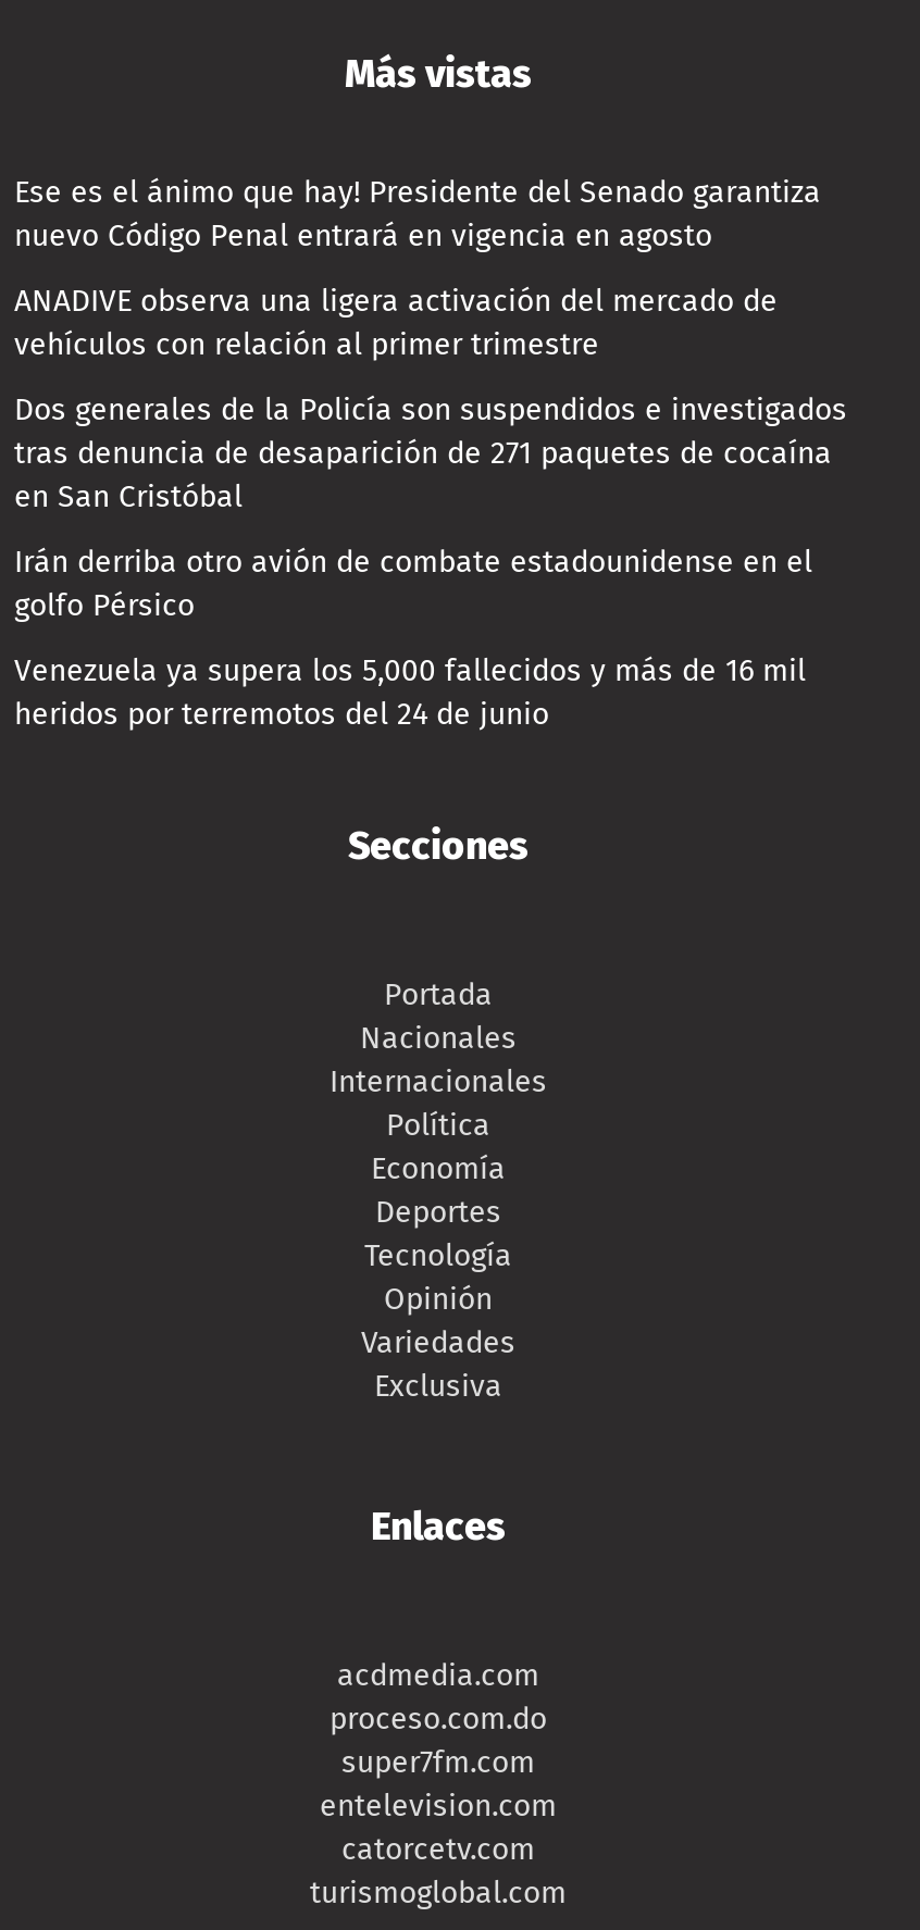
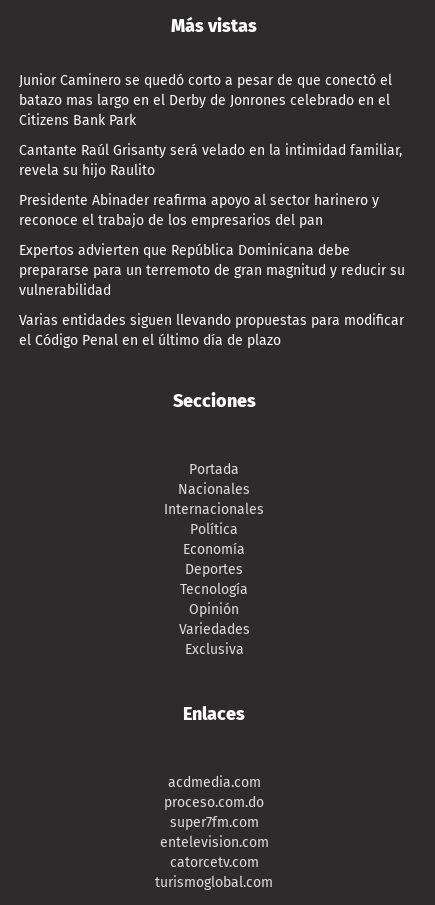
[14,175,821,255] Ese es el ánimo que hay! Presidente del Senado garantiza | nuevo Código Penal entrará en vigencia en agosto -> [19,72,392,129] Junior Caminero se quedó corto a pesar de que conectó el | batazo mas largo en el Derby de Jonrones celebrado en el | Citizens Bank Park
[14,284,778,364] ANADIVE observa una ligera activación del mercado de | vehículos con relación al primer trimestre -> [19,142,402,179] Cantante Raúl Grisanty será velado en la intimidad familiar, | revela su hijo Raulito
[14,392,847,516] Dos generales de la Policía son suspendidos e investigados | tras denuncia de desaparición de 271 paquetes de cocaína | en San Cristóbal -> [19,192,379,229] Presidente Abinader reafirma apoyo al sector harinero y | reconoce el trabajo de los empresarios del pan
[14,545,812,625] Irán derriba otro avión de combate estadounidense en el | golfo Pérsico -> [19,242,405,299] Expertos advierten que República Dominicana debe | prepararse para un terremoto de gran magnitud y reducir su | vulnerabilidad
[14,653,806,734] Venezuela ya supera los 5,000 fallecidos y más de 16 mil | heridos por terremotos del 24 de junio -> [19,312,404,349] Varias entidades siguen llevando propuestas para modificar | el Código Penal en el último día de plazo

